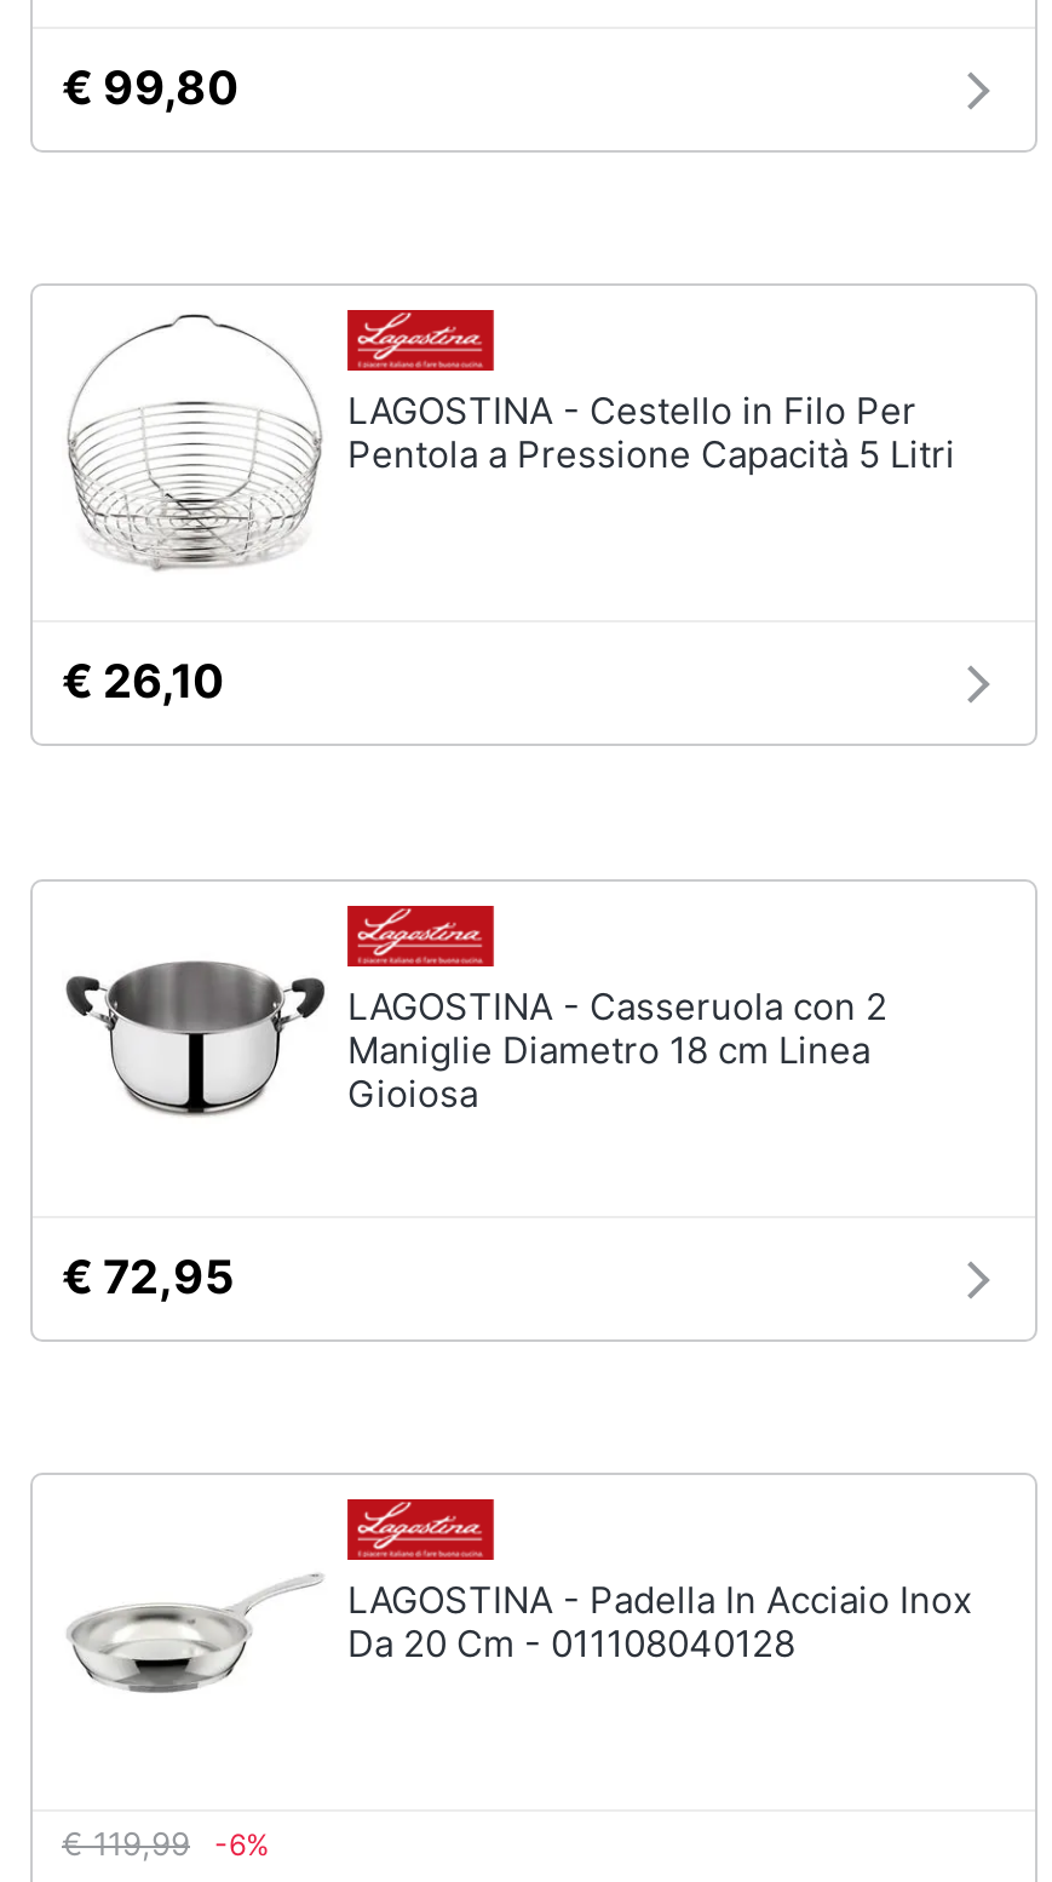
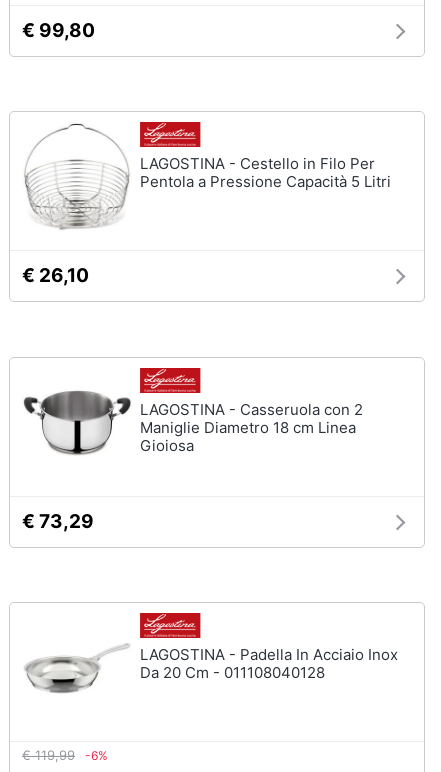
[62,1249,234,1305] € 72,95 -> [22,510,94,533] € 73,29

